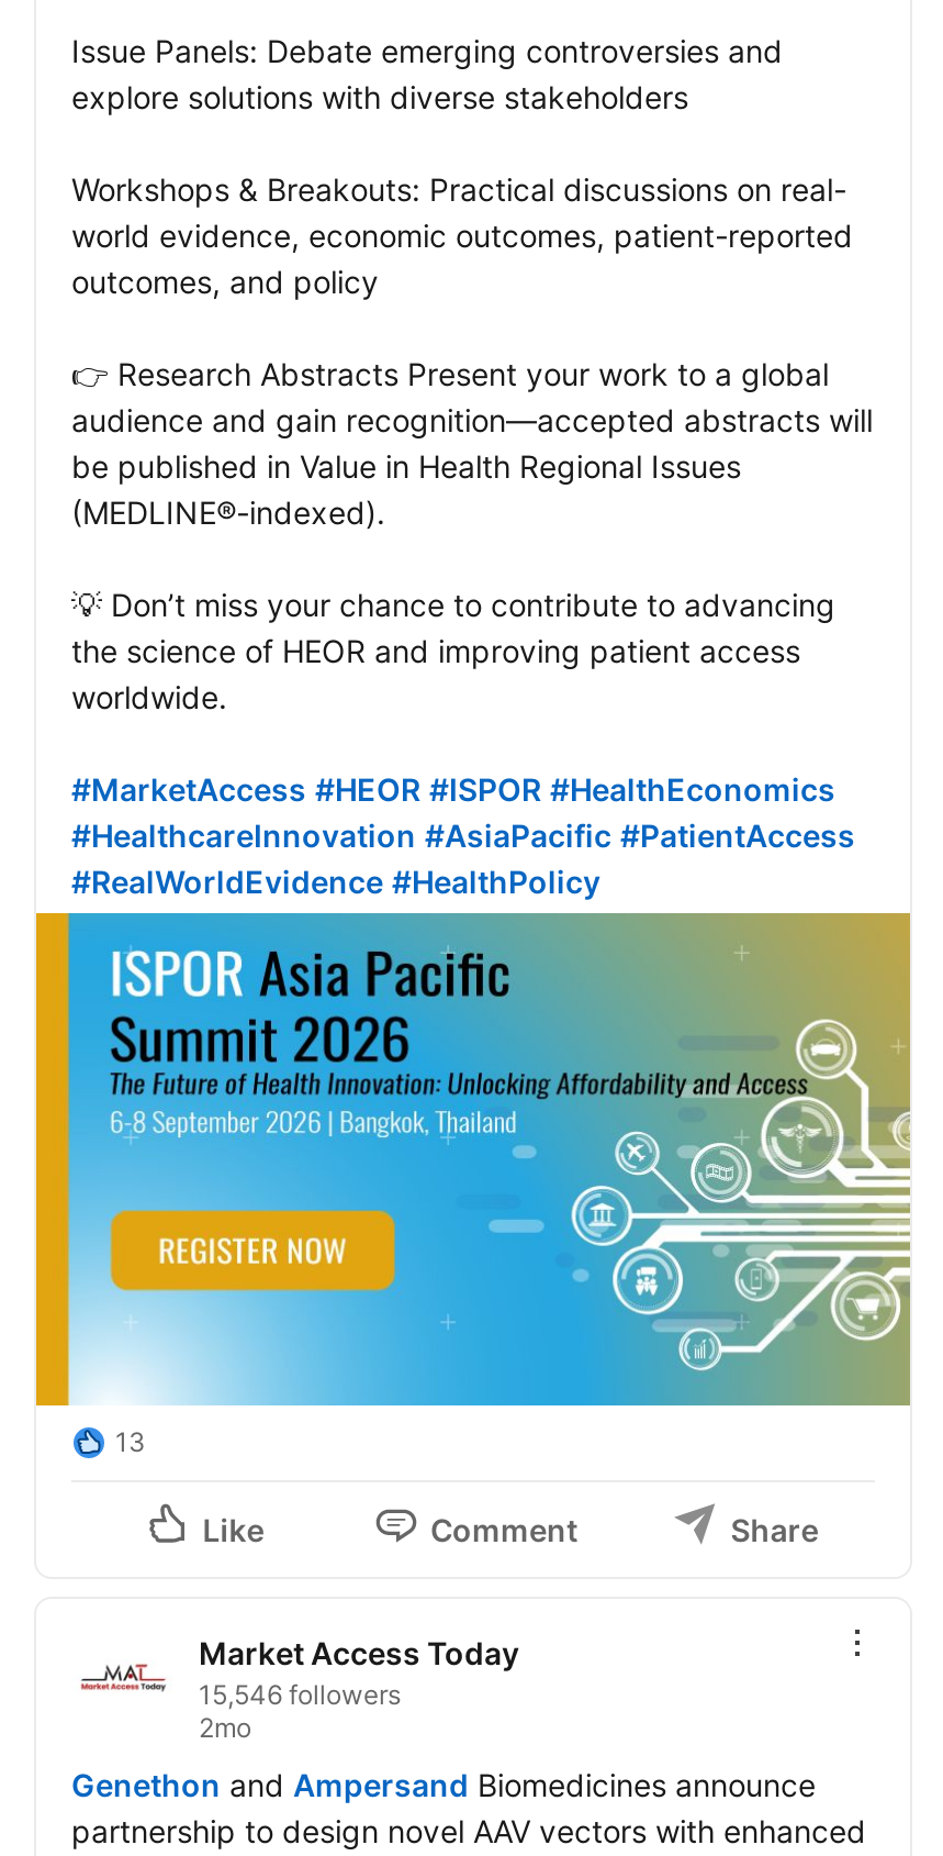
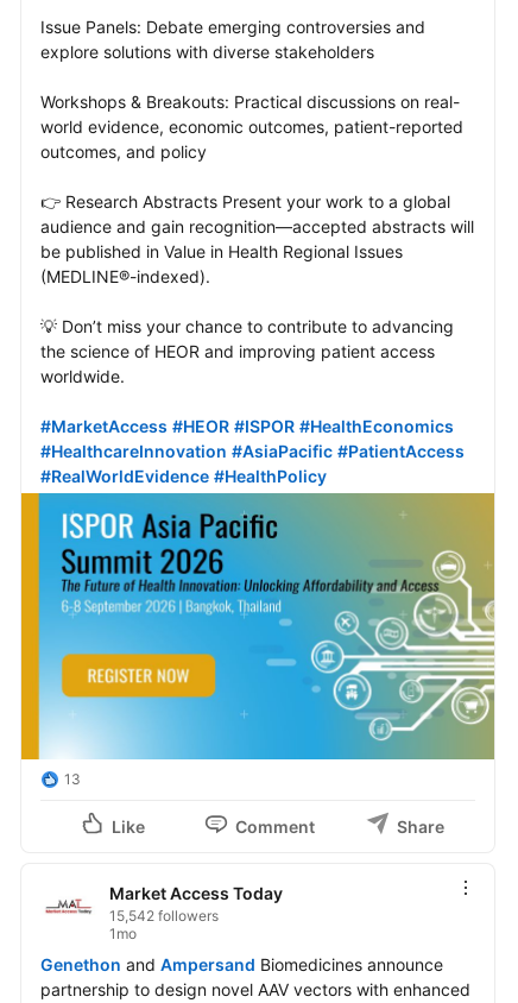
[199,1678,401,1744] 15,546 followers | 2mo -> [109,907,219,942] 15,542 followers | 1mo

